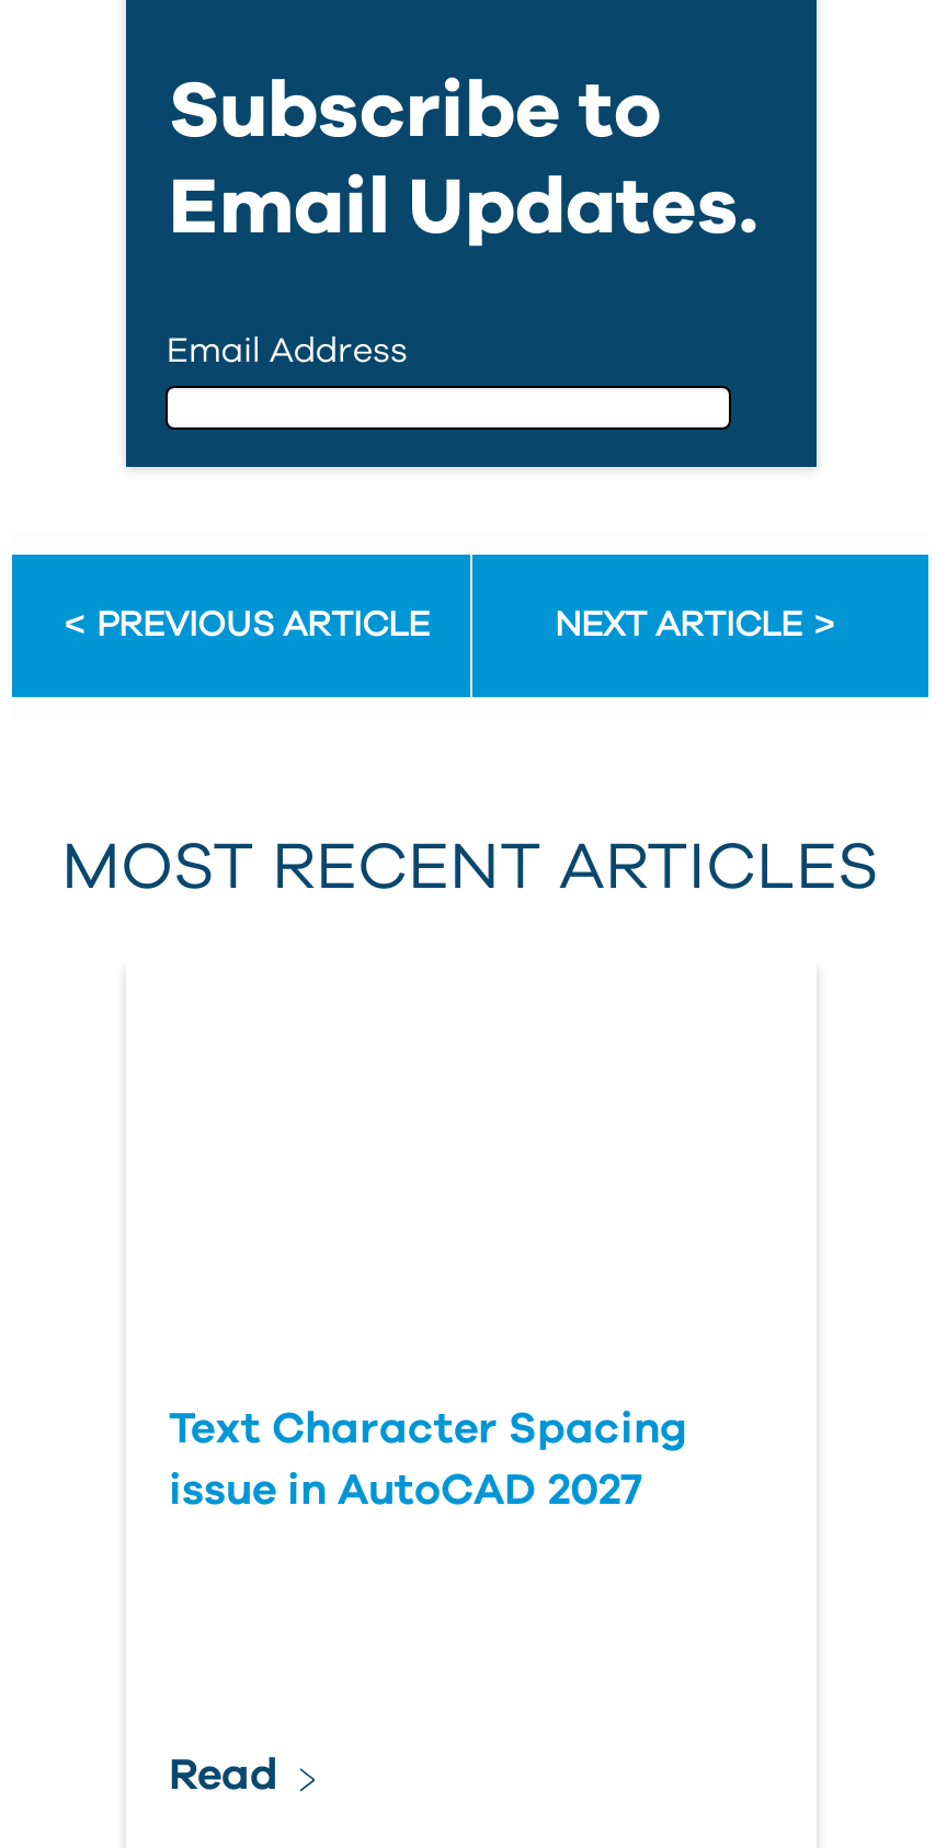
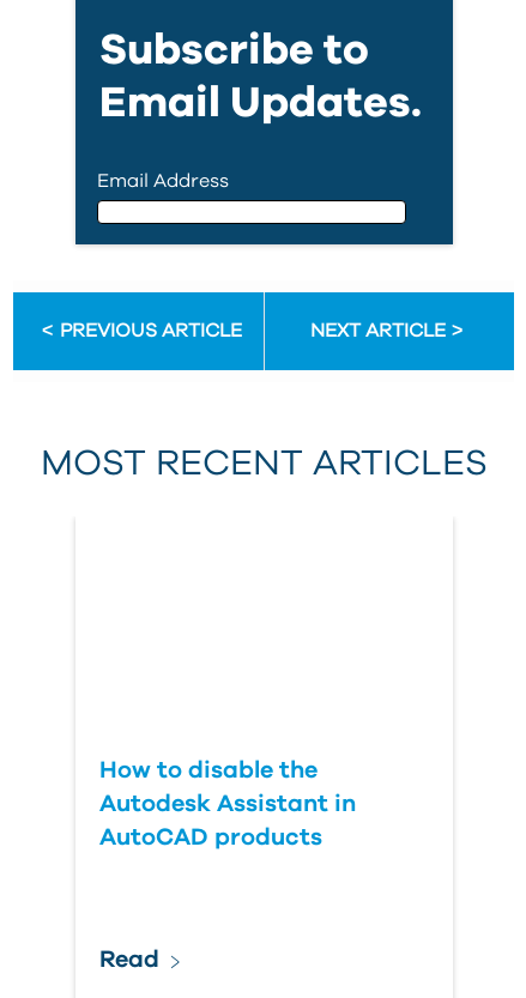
[169,1407,688,1512] Text Character Spacing | issue in AutoCAD 2027 -> [99,758,355,849] How to disable the | Autodesk Assistant in | AutoCAD products

